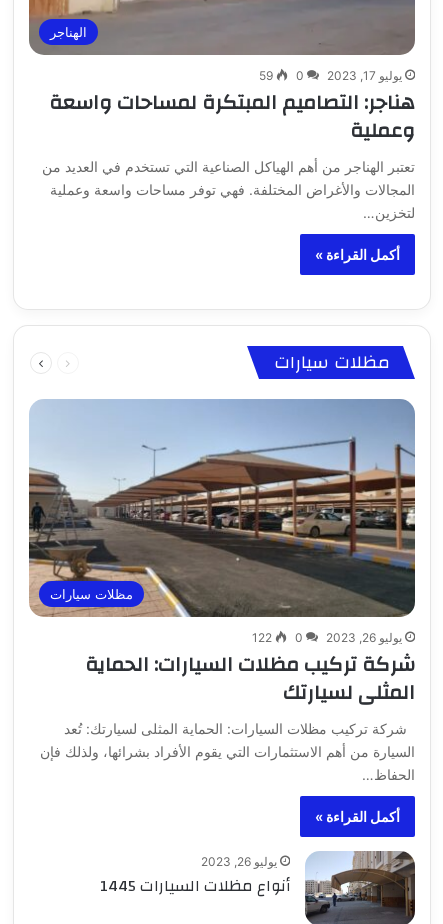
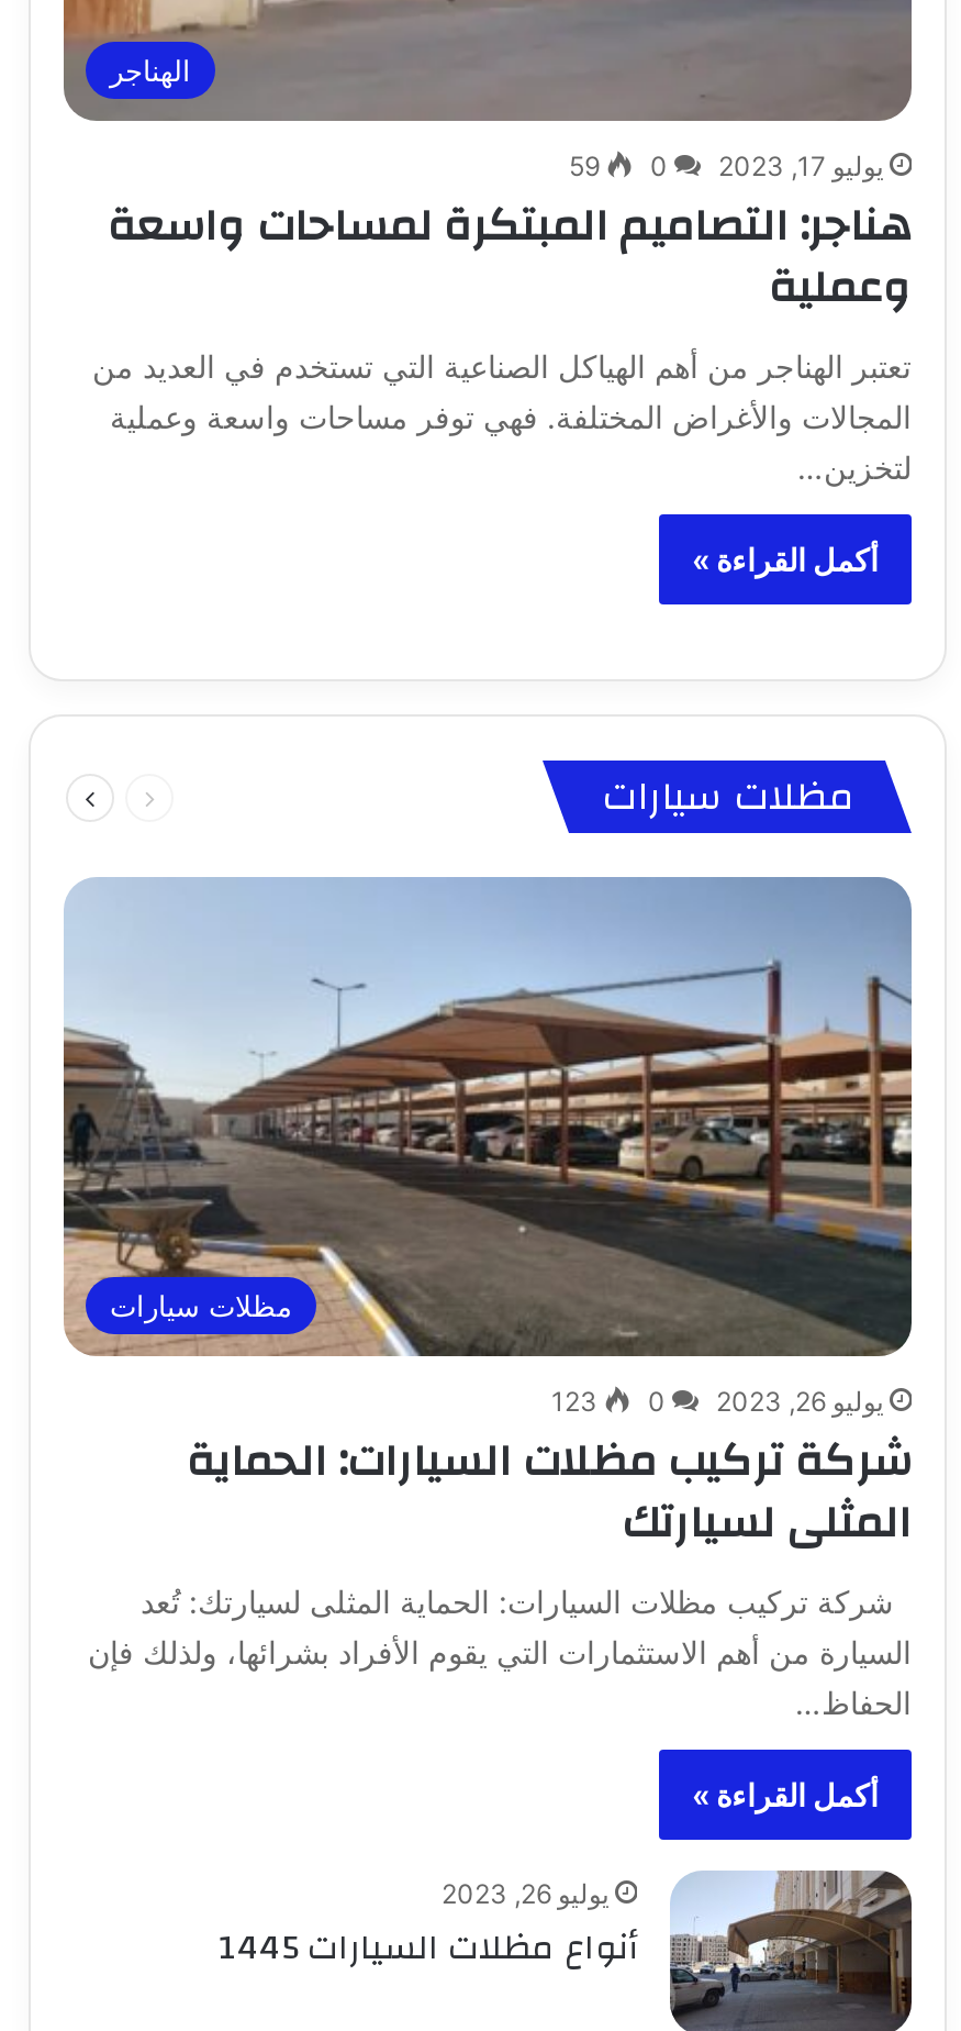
[252,630,303,645] 122 0 -> [551,1384,666,1417] 123 0

